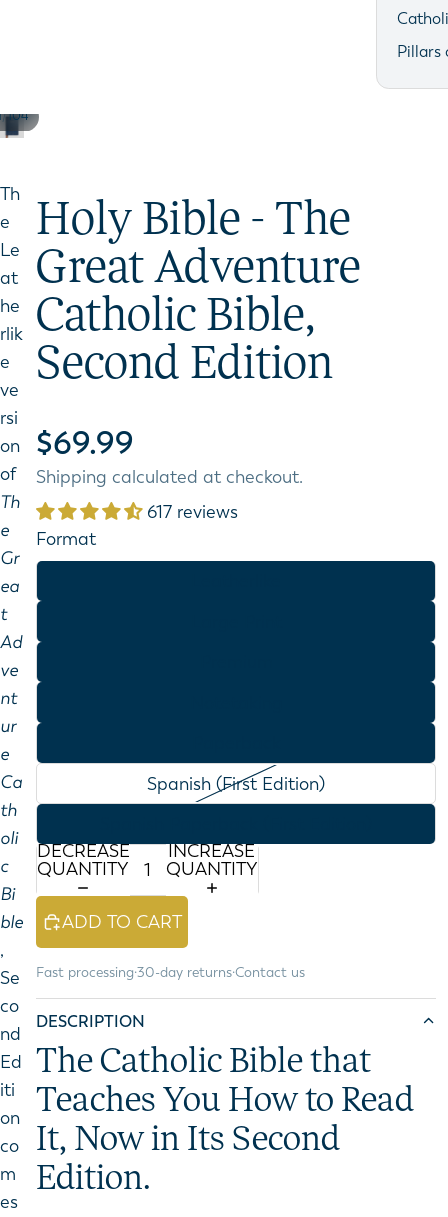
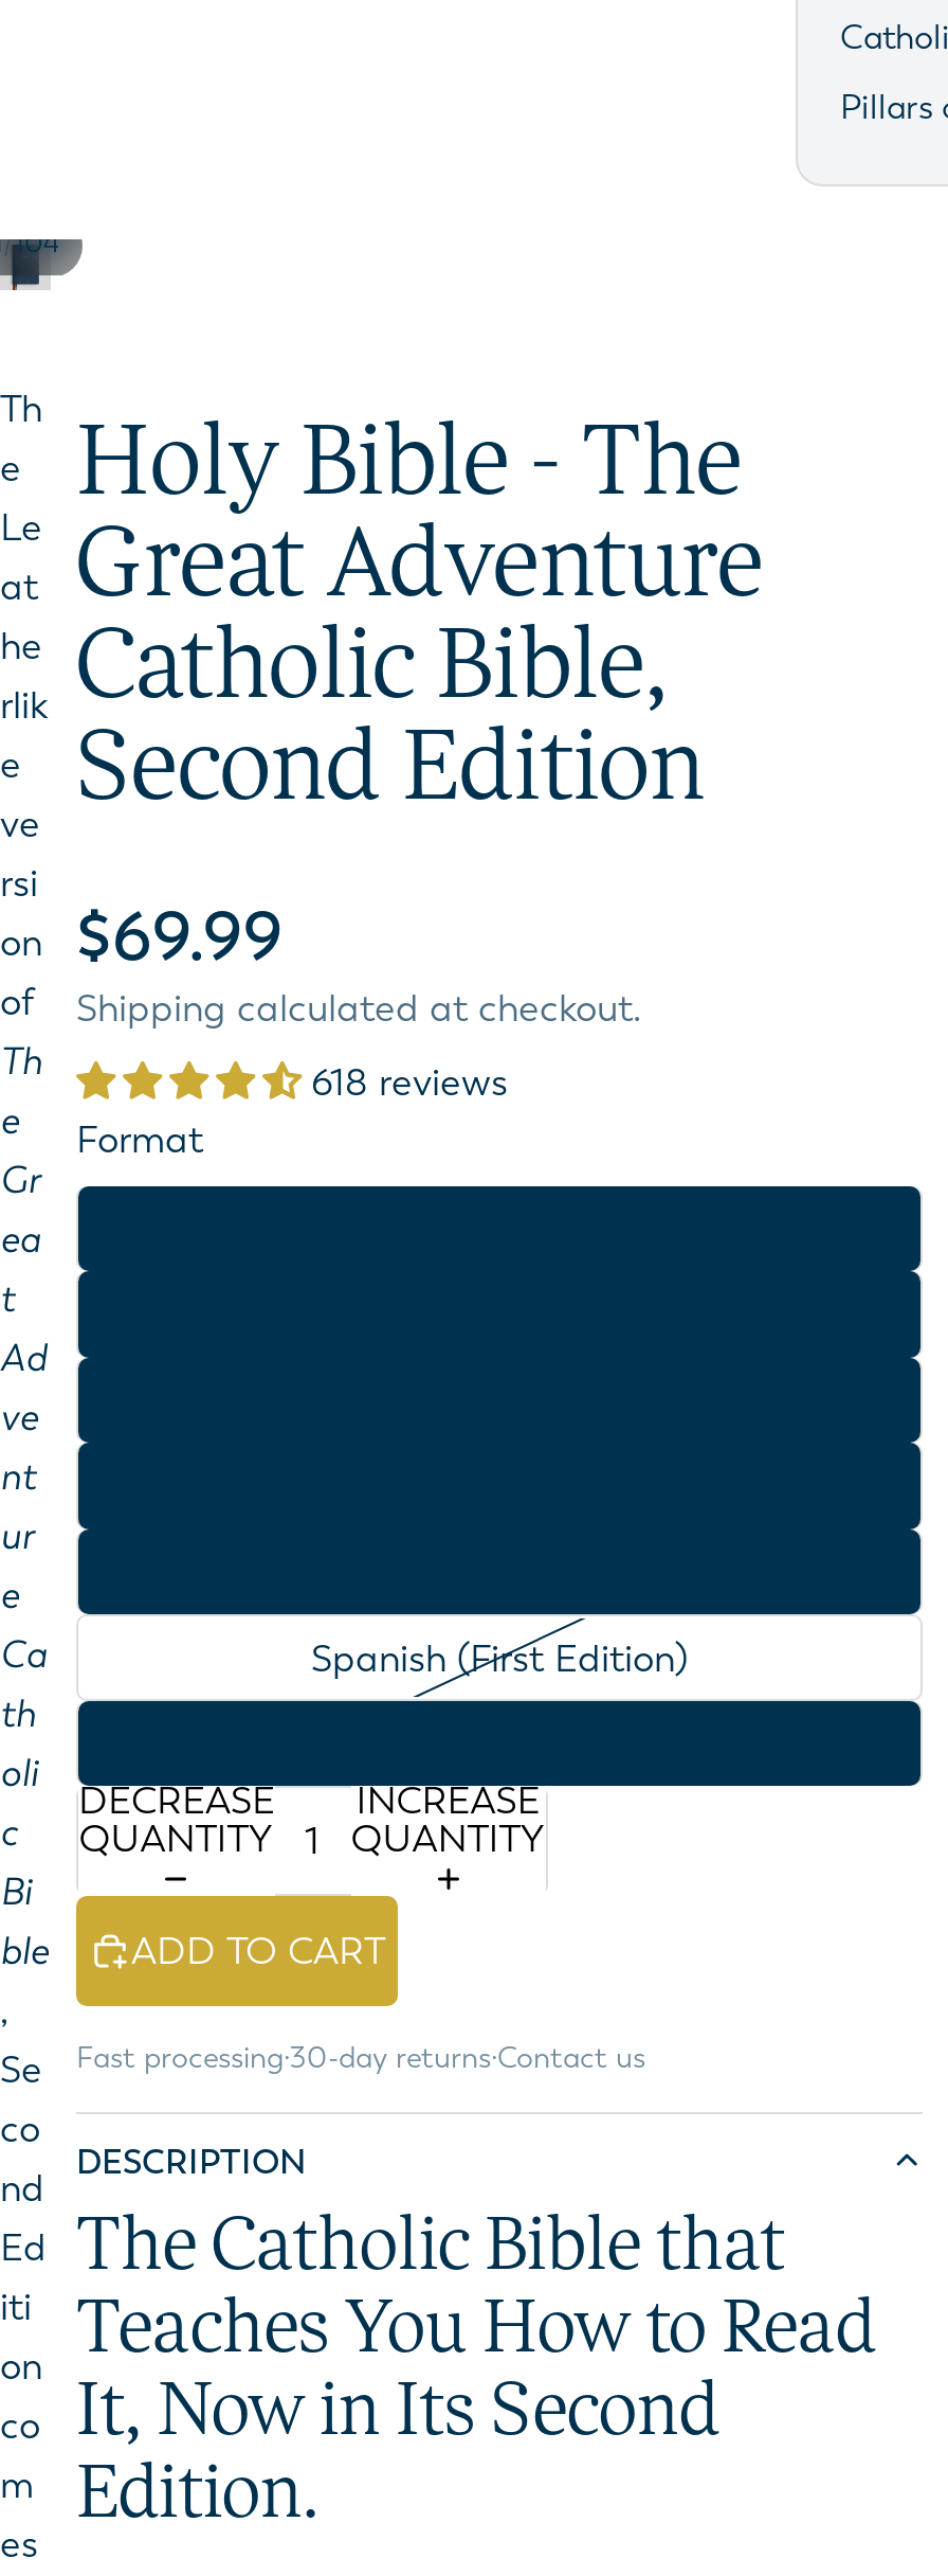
[147,501,238,523] 617 reviews -> [311,1059,508,1105] 618 reviews

